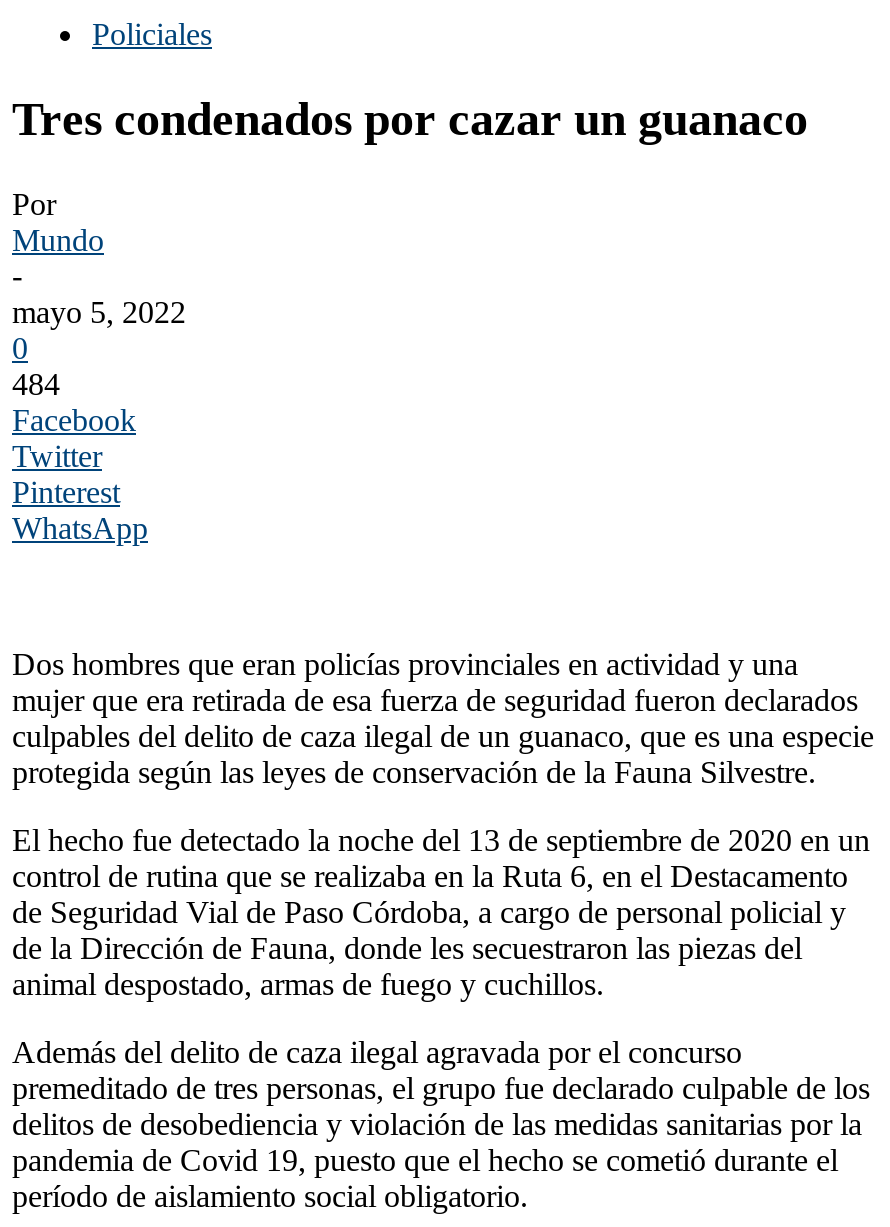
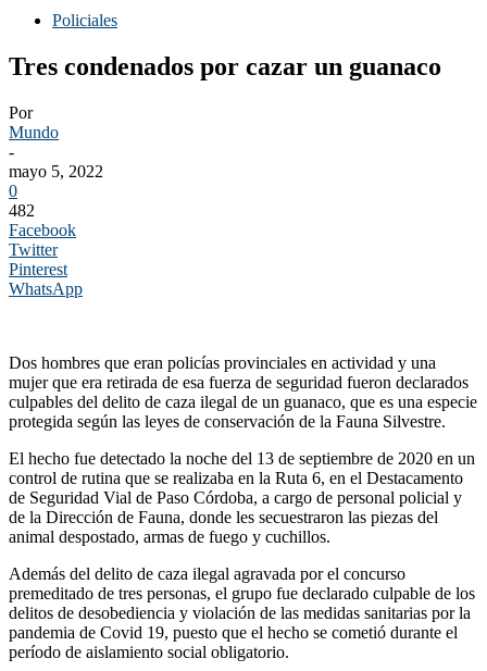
[12,366,60,400] 484 -> [9,201,35,219] 482

